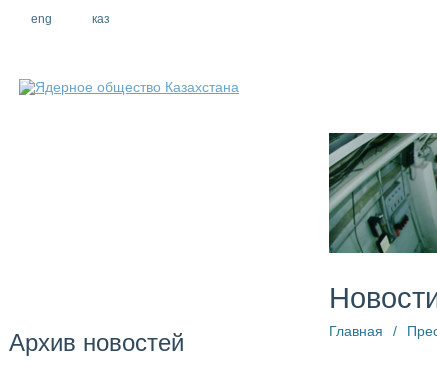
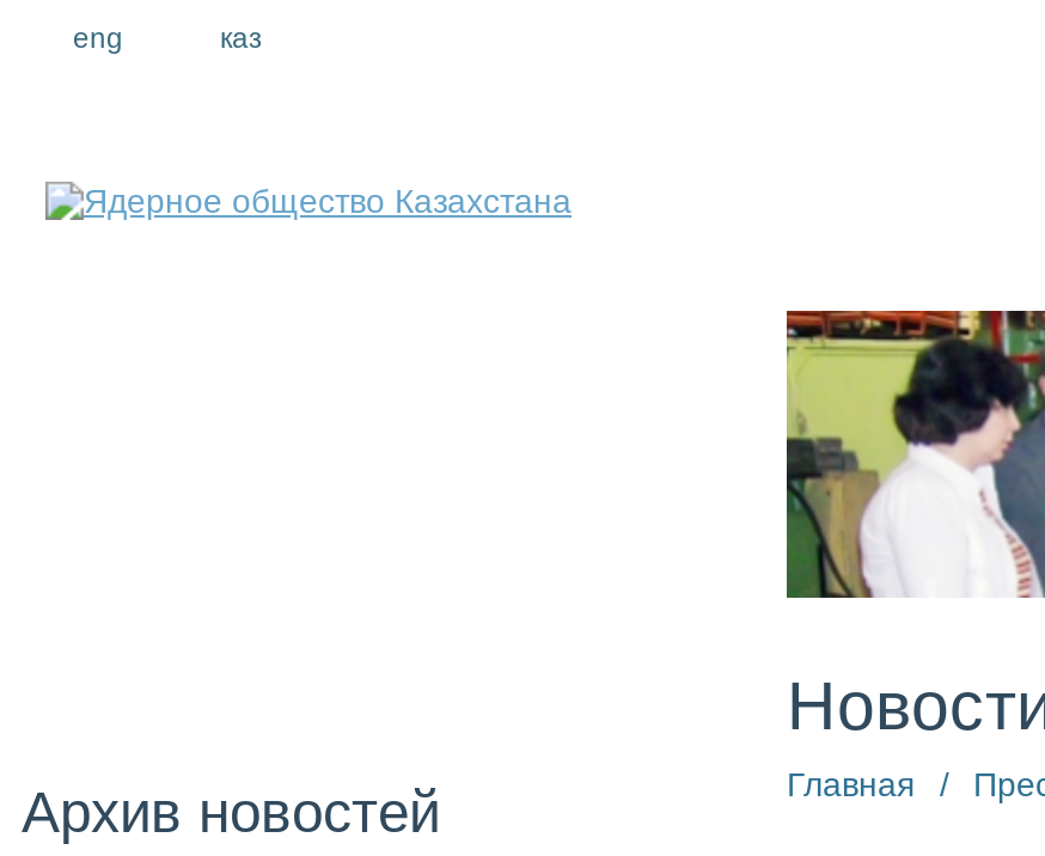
[328,132,434,254] [image] -> [784,308,1038,600] [image]

